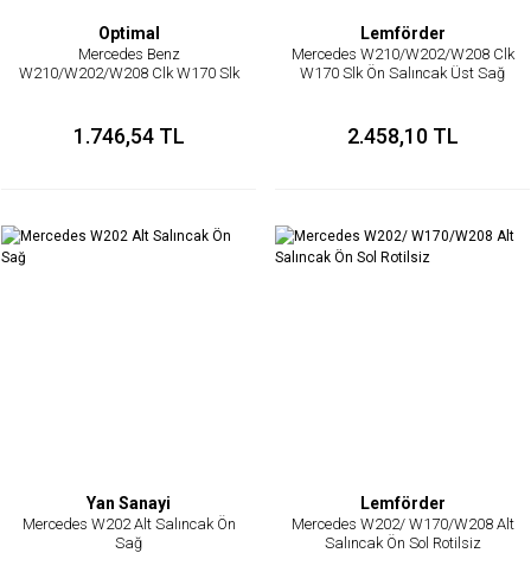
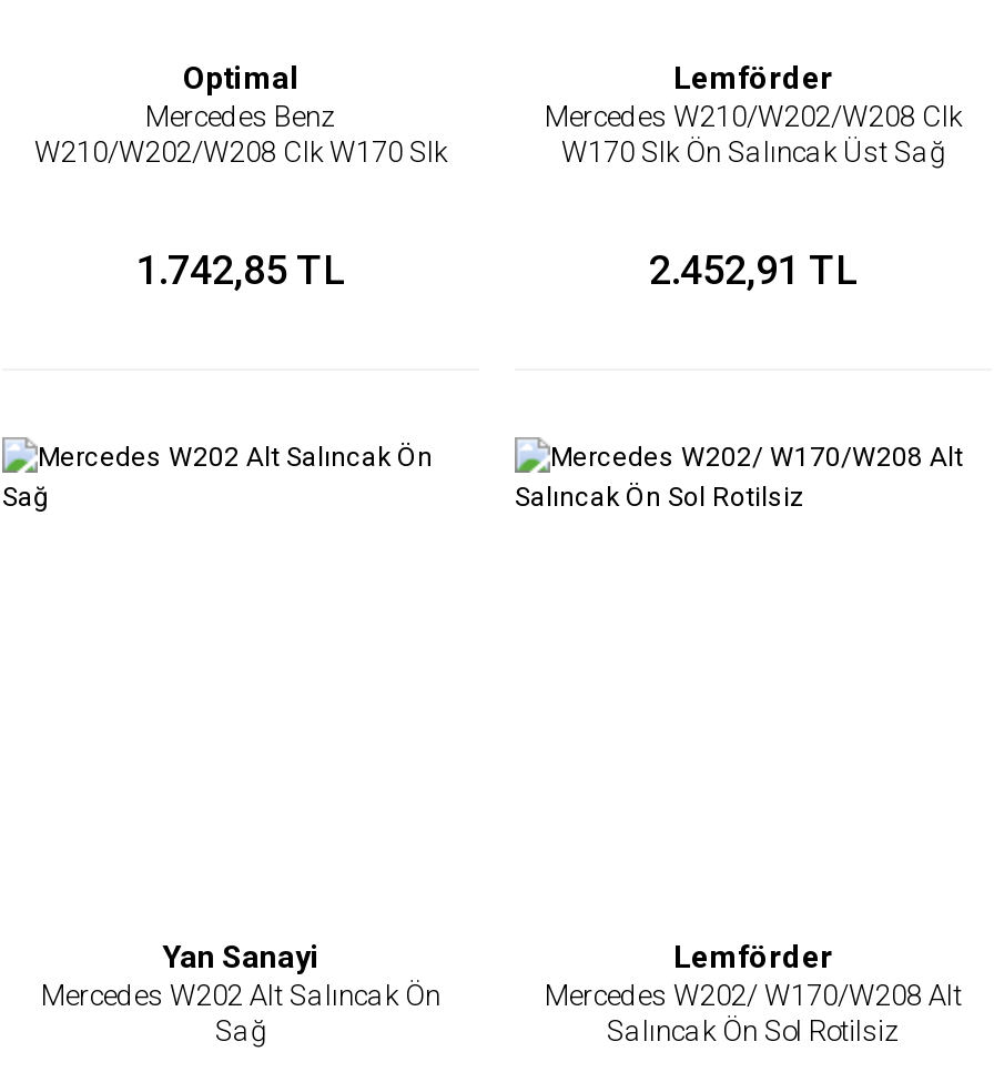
[73,123,184,148] 1.746,54 TL -> [136,246,345,293] 1.742,85 TL
[347,123,458,148] 2.458,10 TL -> [649,246,858,293] 2.452,91 TL

